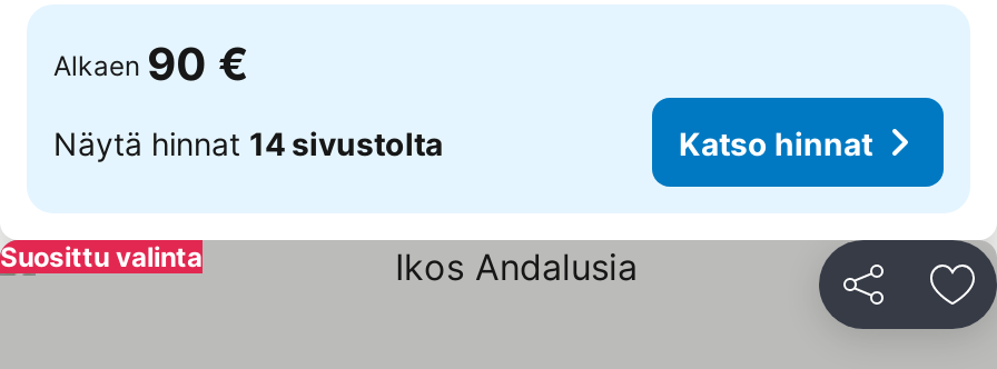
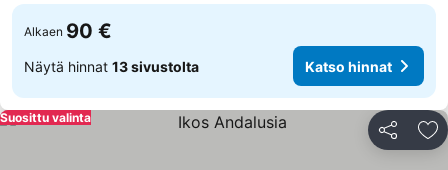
[53,123,443,161] Näytä hinnat 14 sivustolta -> [24,57,199,74] Näytä hinnat 13 sivustolta

